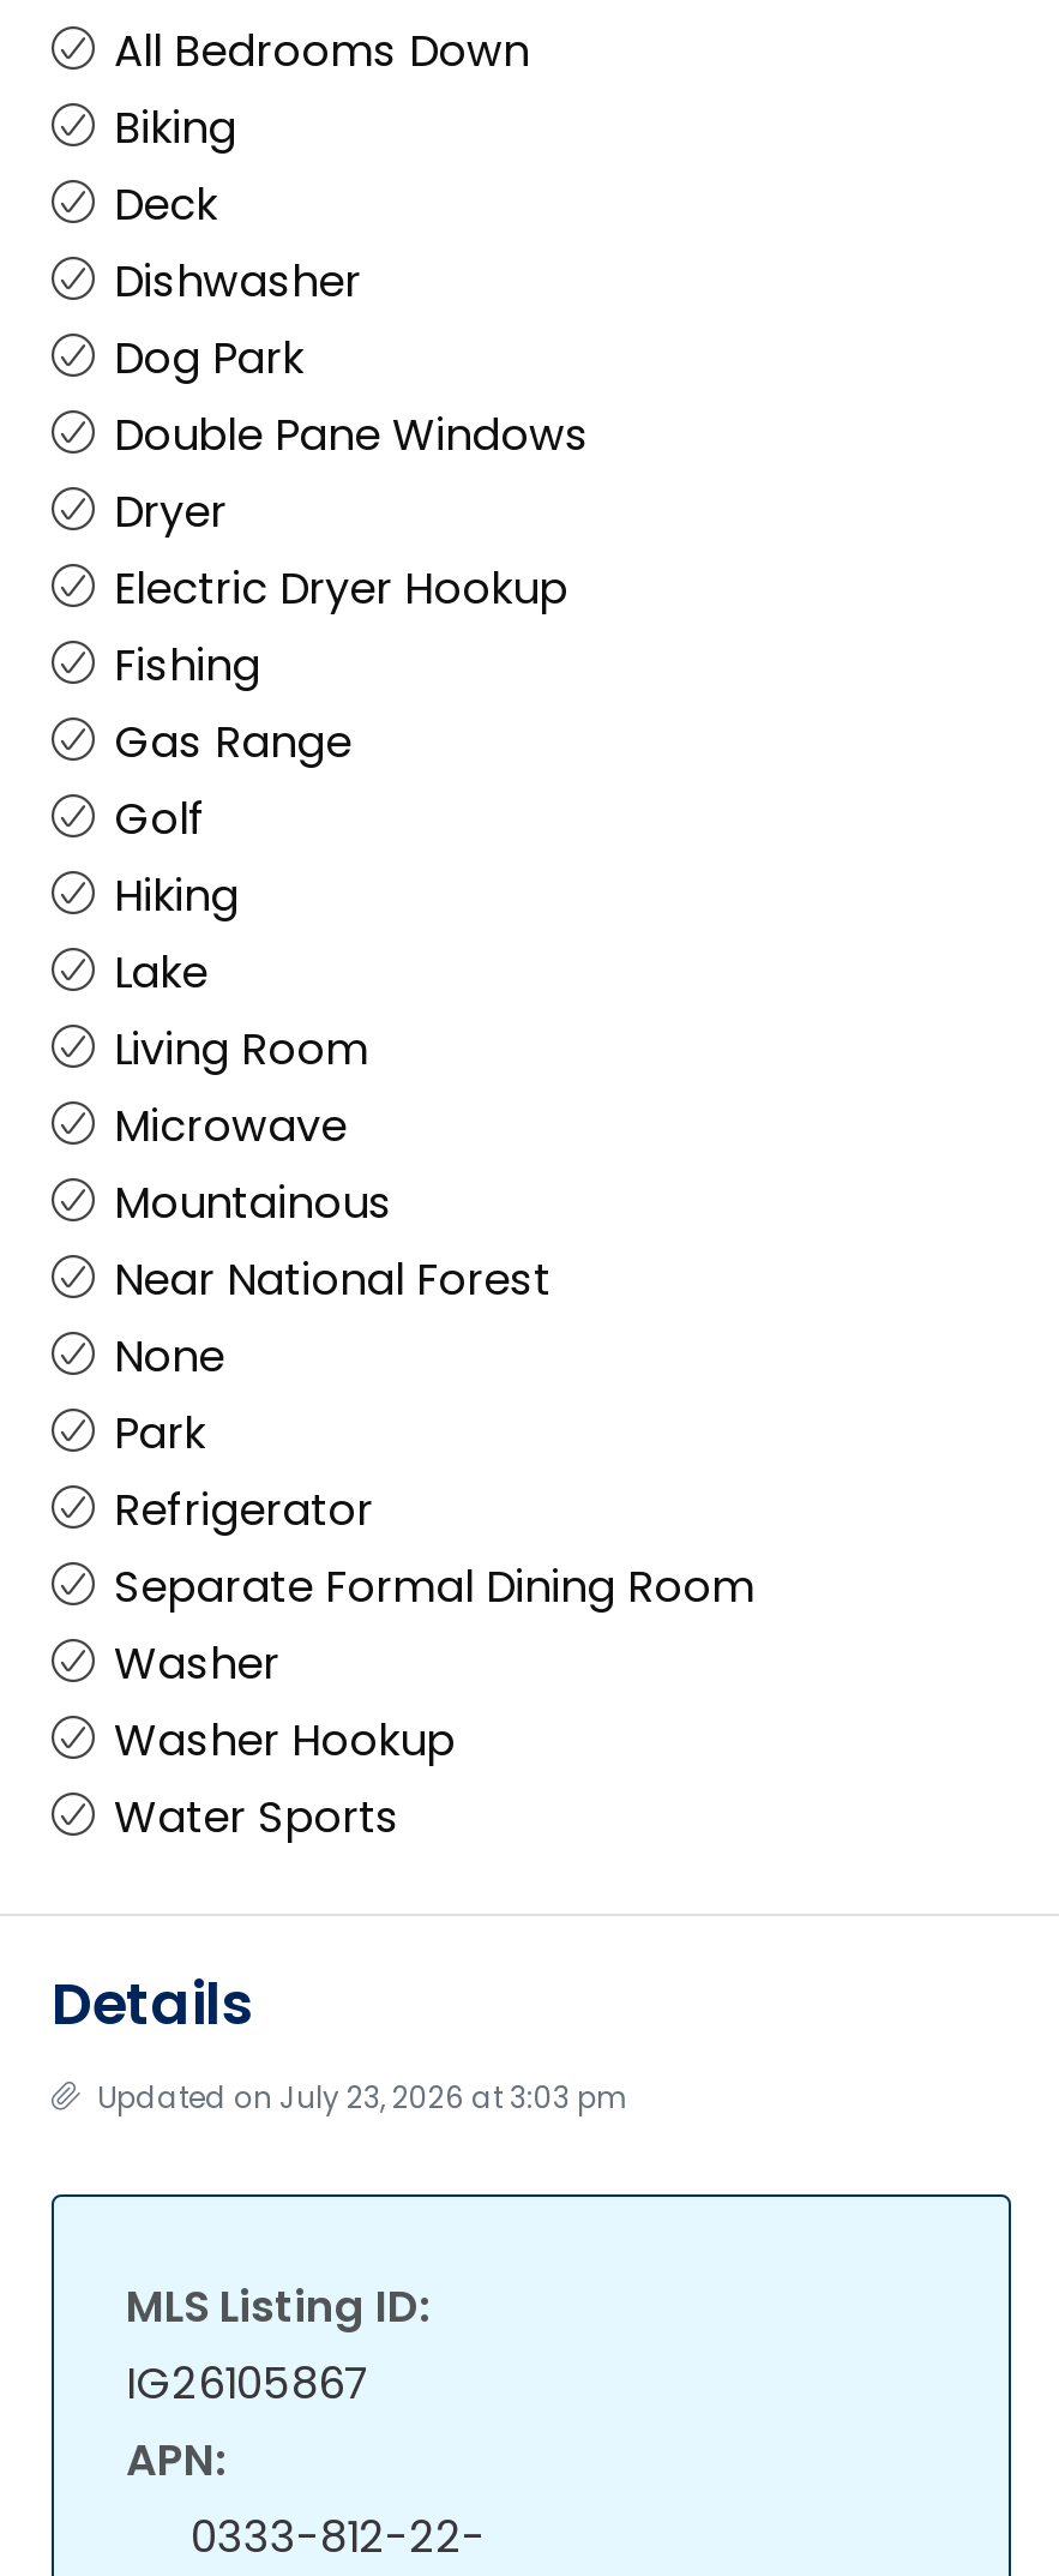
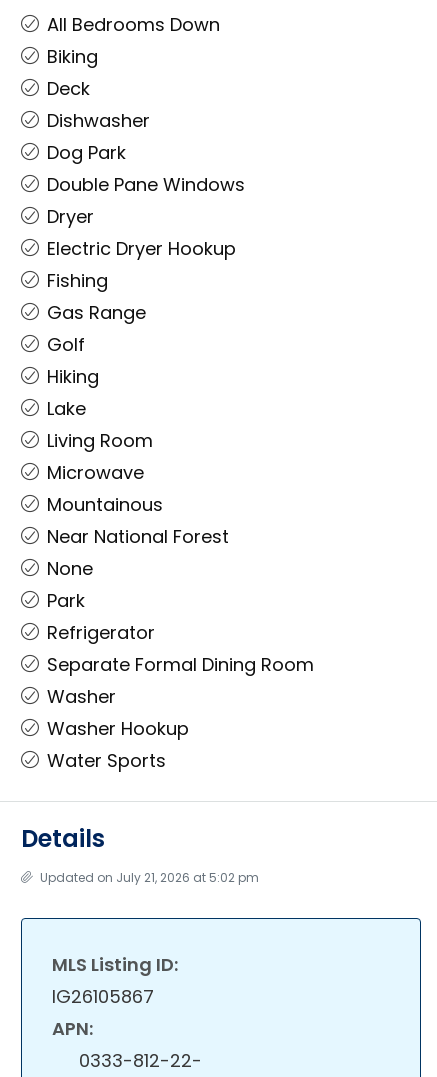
[90,2077,627,2118] Updated on July 23, 2026 at 3:03 pm -> [37,869,259,886] Updated on July 21, 2026 at 5:02 pm

